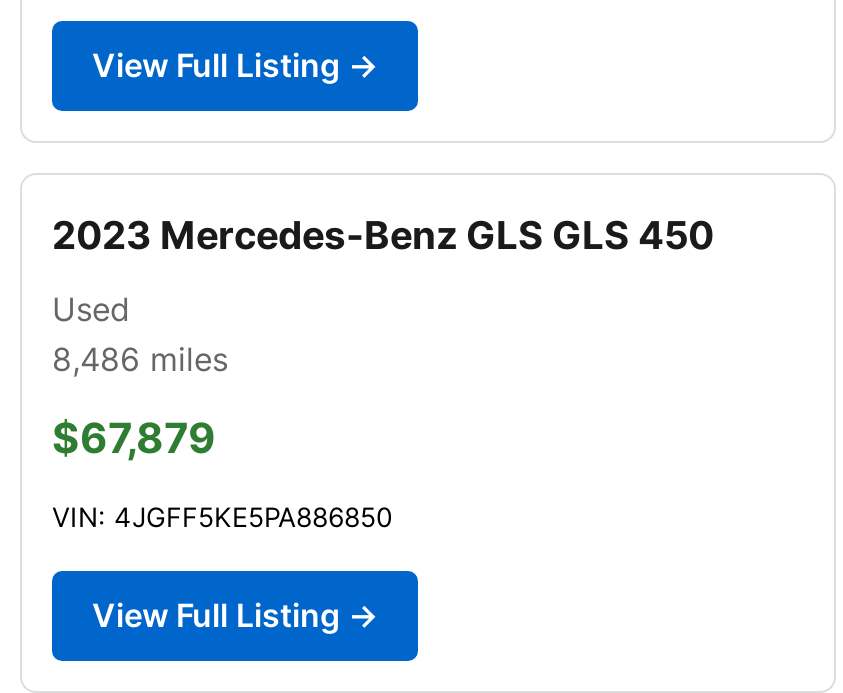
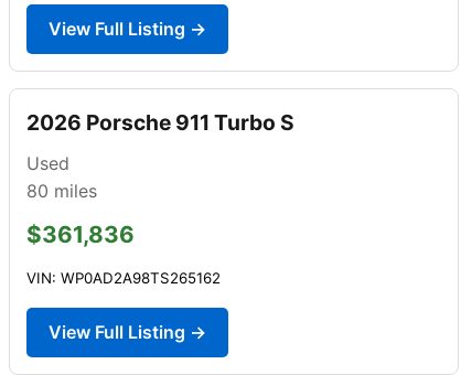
[52,211,714,259] 2023 Mercedes-Benz GLS GLS 450 -> [26,109,294,136] 2026 Porsche 911 Turbo S
[52,339,228,379] 8,486 miles -> [26,180,97,202] 80 miles
[52,413,216,463] $67,879 -> [26,220,135,248] $361,836
[52,501,392,533] VIN: 4JGFF5KE5PA886850 -> [26,269,221,287] VIN: WP0AD2A98TS265162

